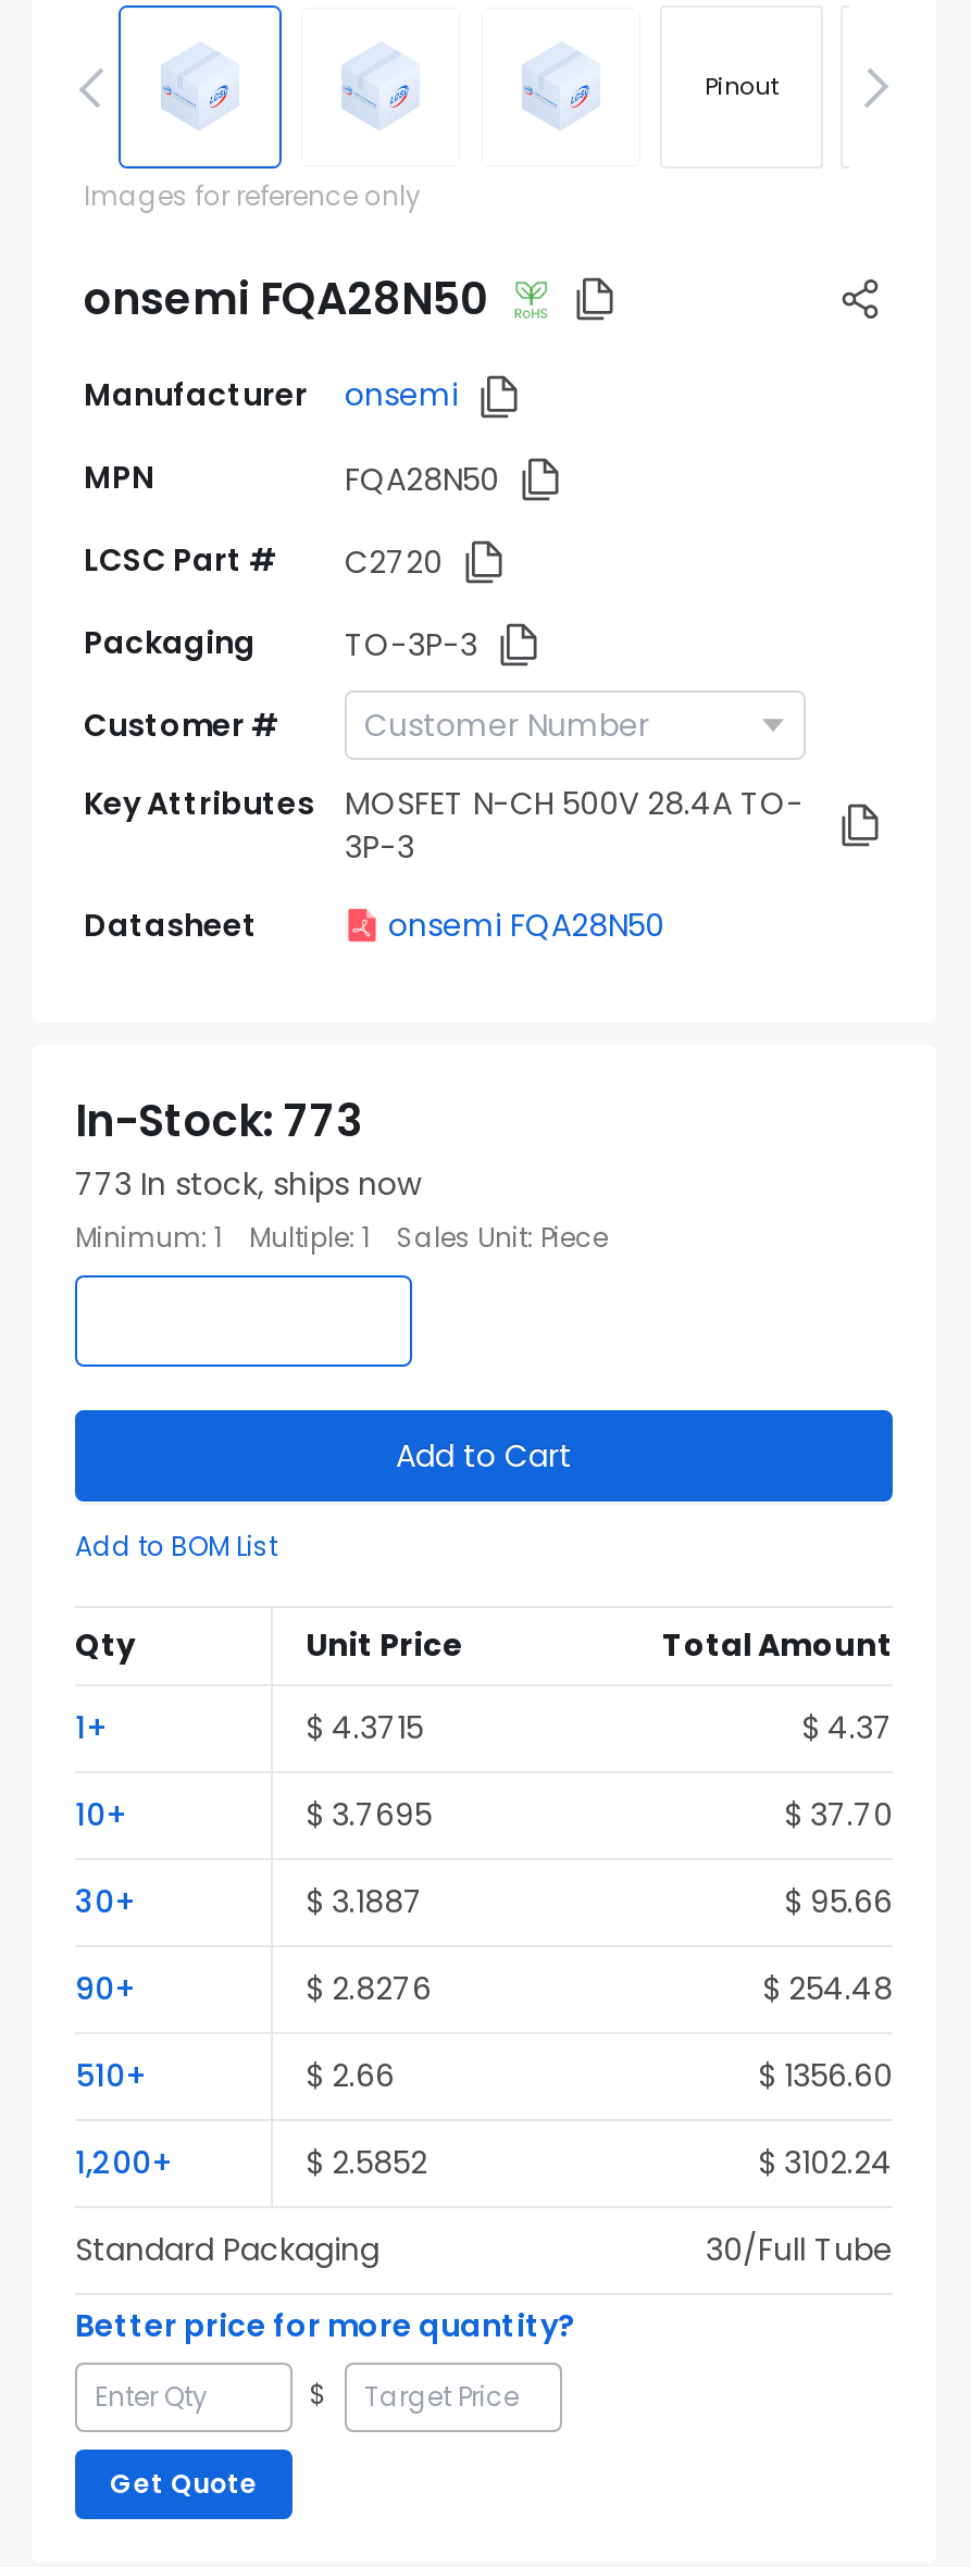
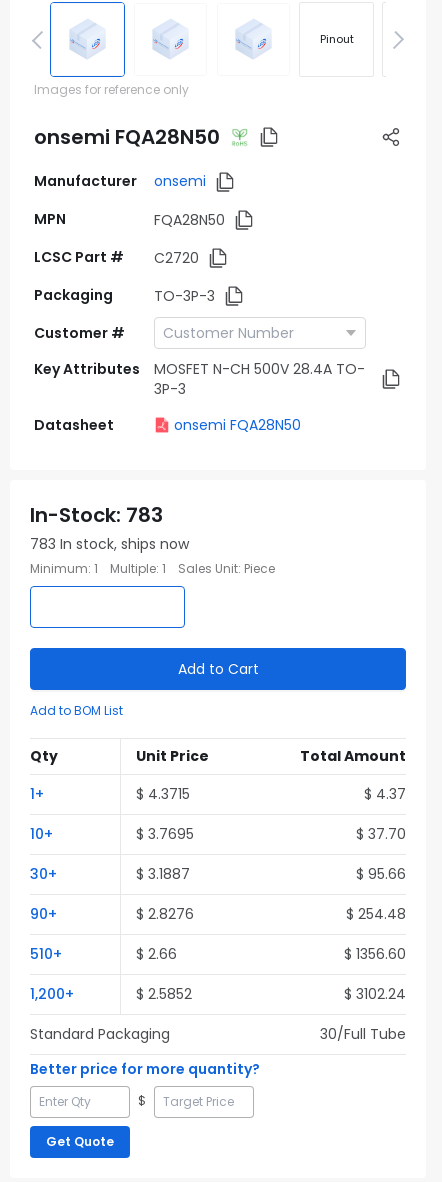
[75,1091,362,1151] In-Stock: 773 -> [30,501,163,529] In-Stock: 783
[75,1162,421,1206] 773 In stock, ships now -> [30,534,189,554] 783 In stock, ships now

